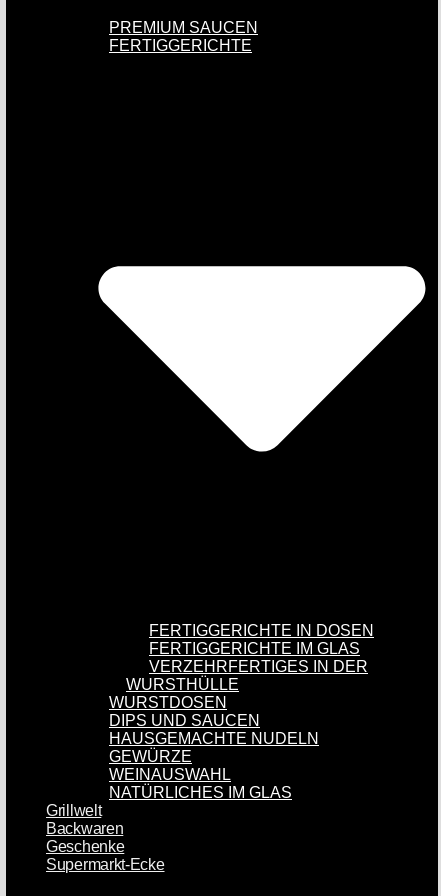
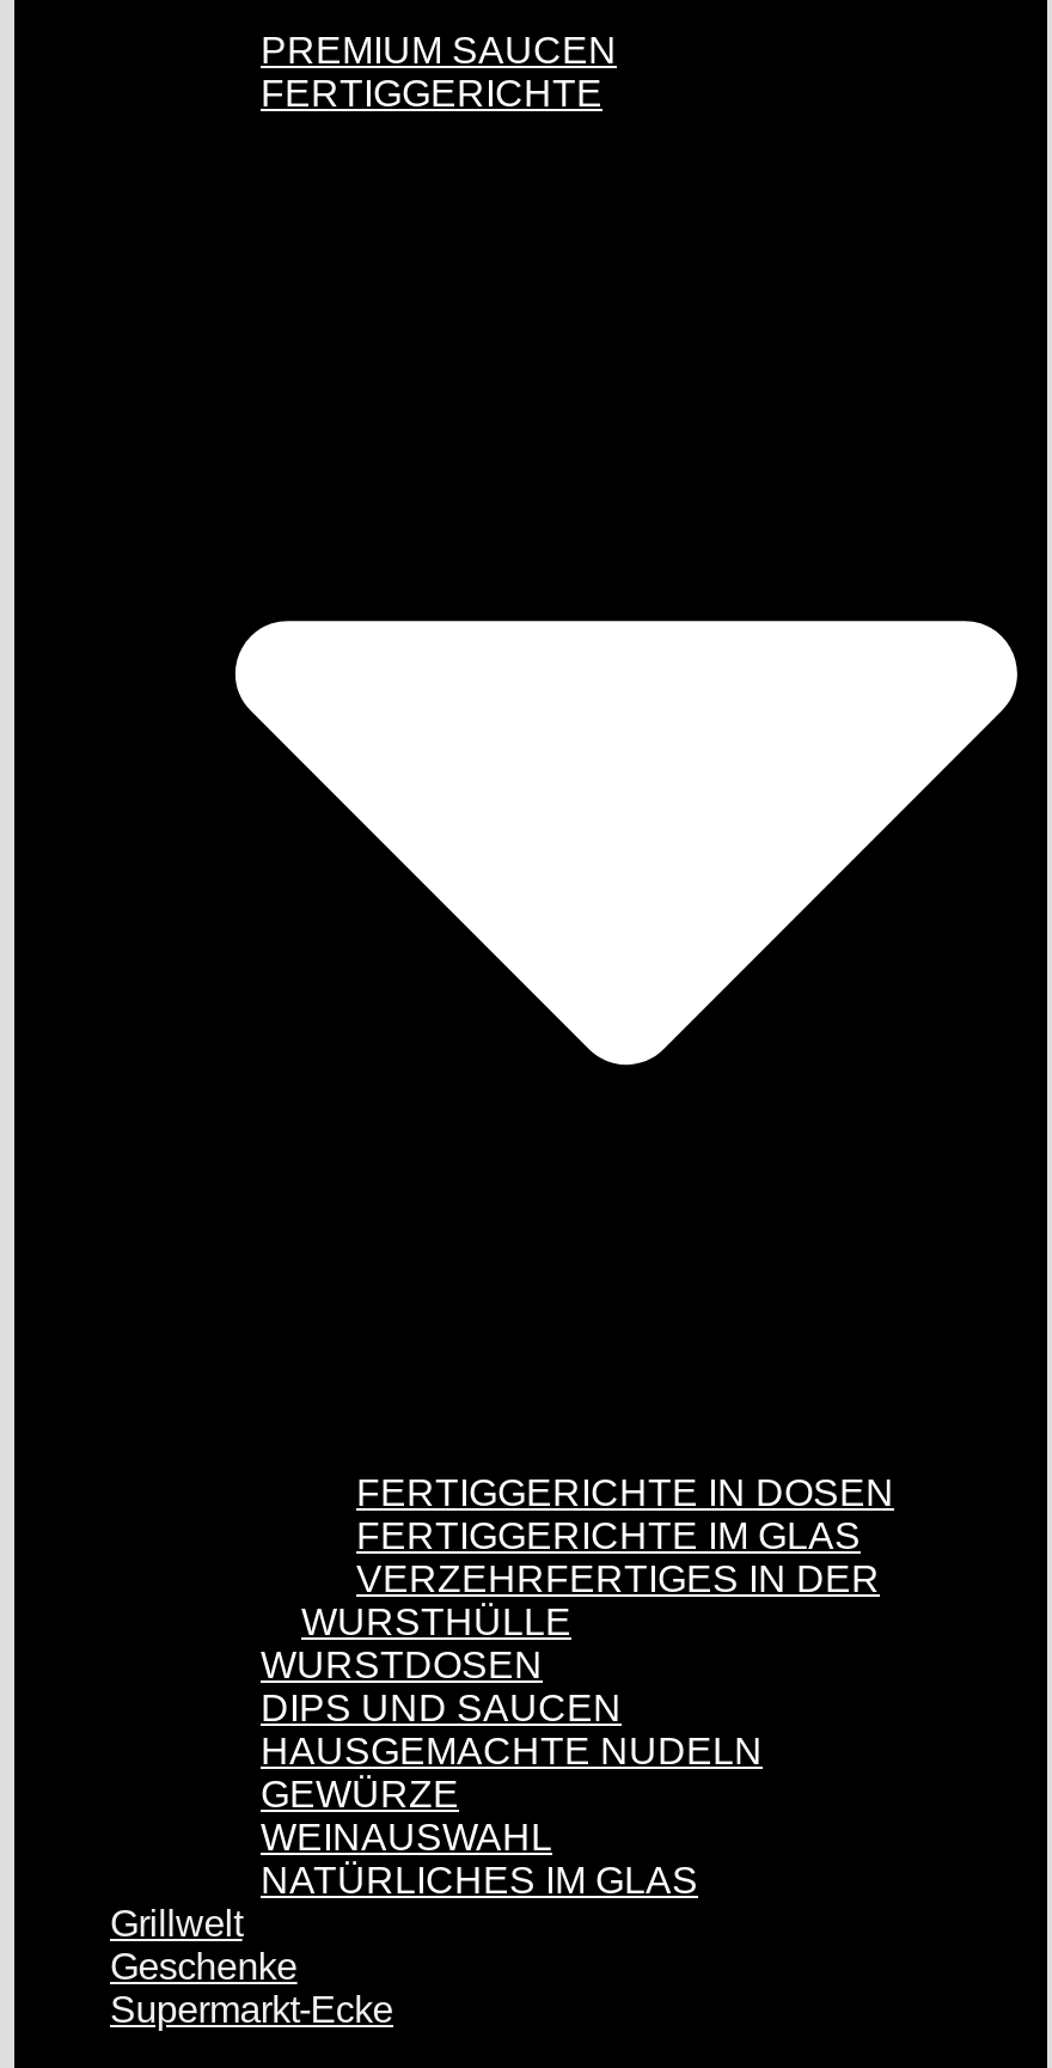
[46,820,123,837] Backwaren -> none

